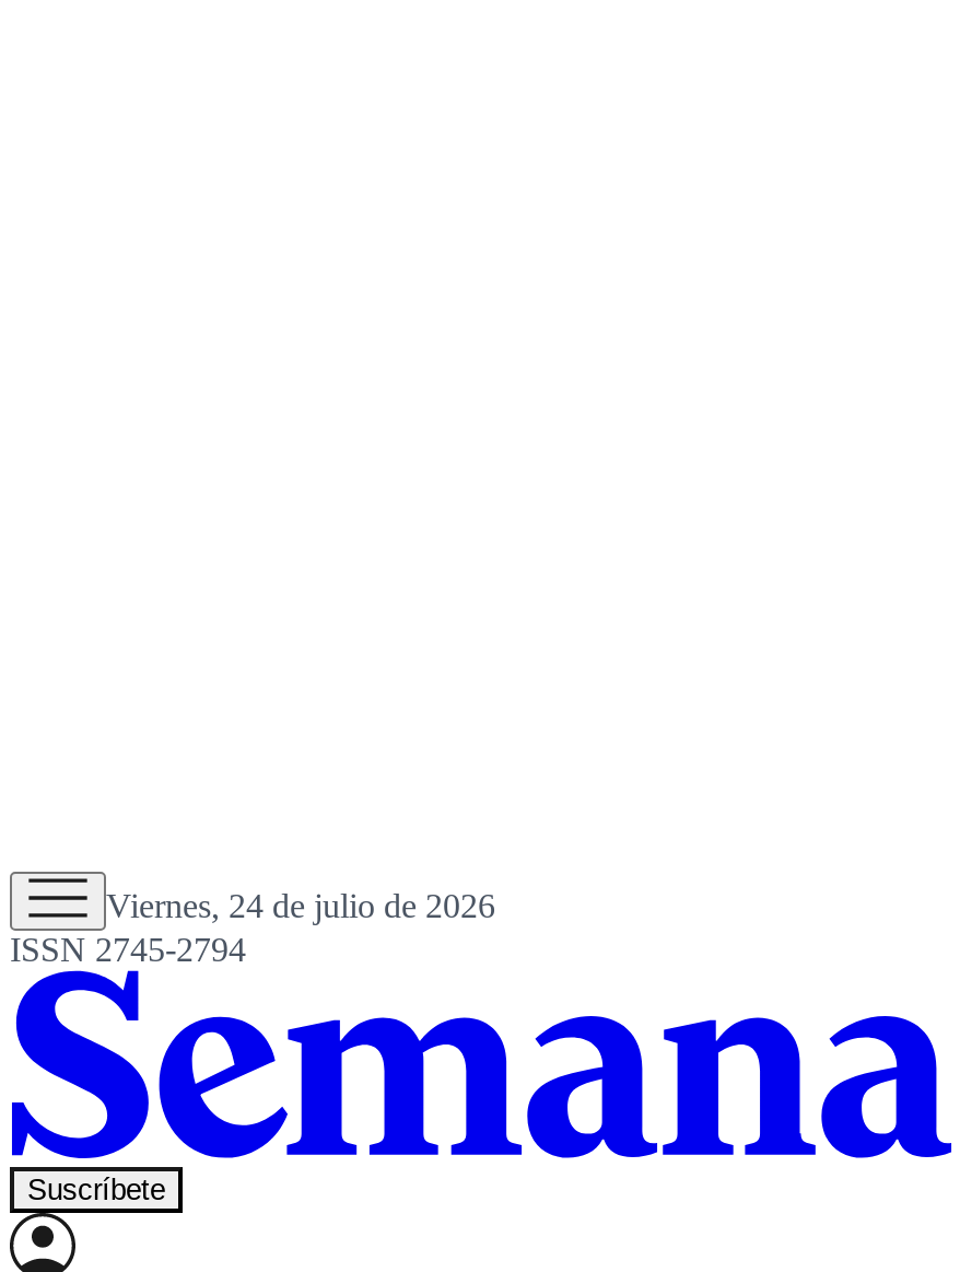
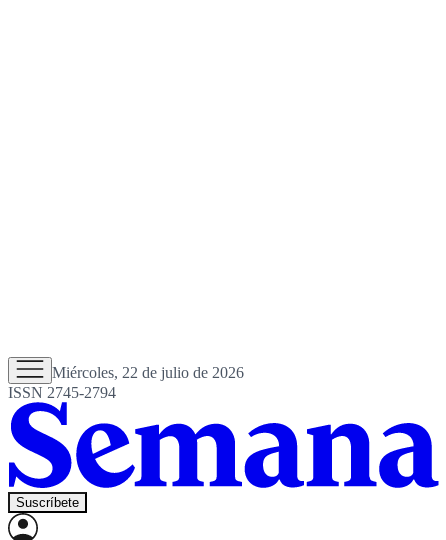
[106,887,495,924] Viernes, 24 de julio de 2026 -> [52,364,244,381] Miércoles, 22 de julio de 2026

